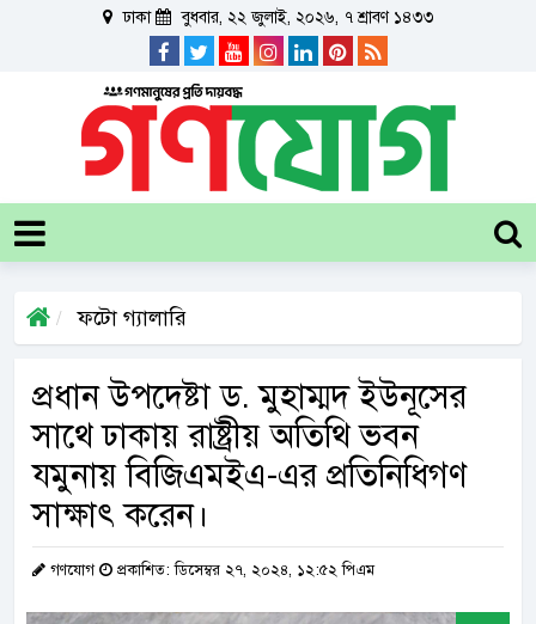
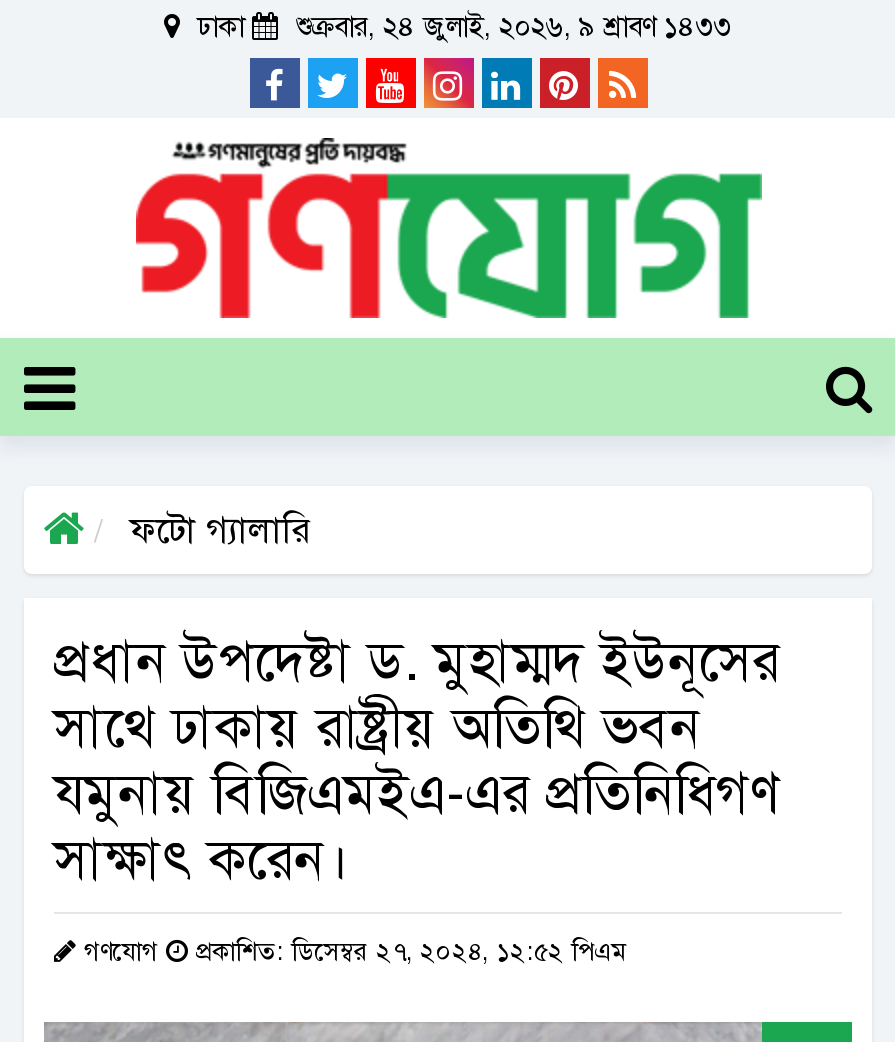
[176,7,434,27] বুধবার, ২২ জুলাই, ২০২৬, ৭ শ্রাবণ ১৪৩৩ -> [288,10,732,44] শুক্রবার, ২৪ জুলাই, ২০২৬, ৯ শ্রাবণ ১৪৩৩

